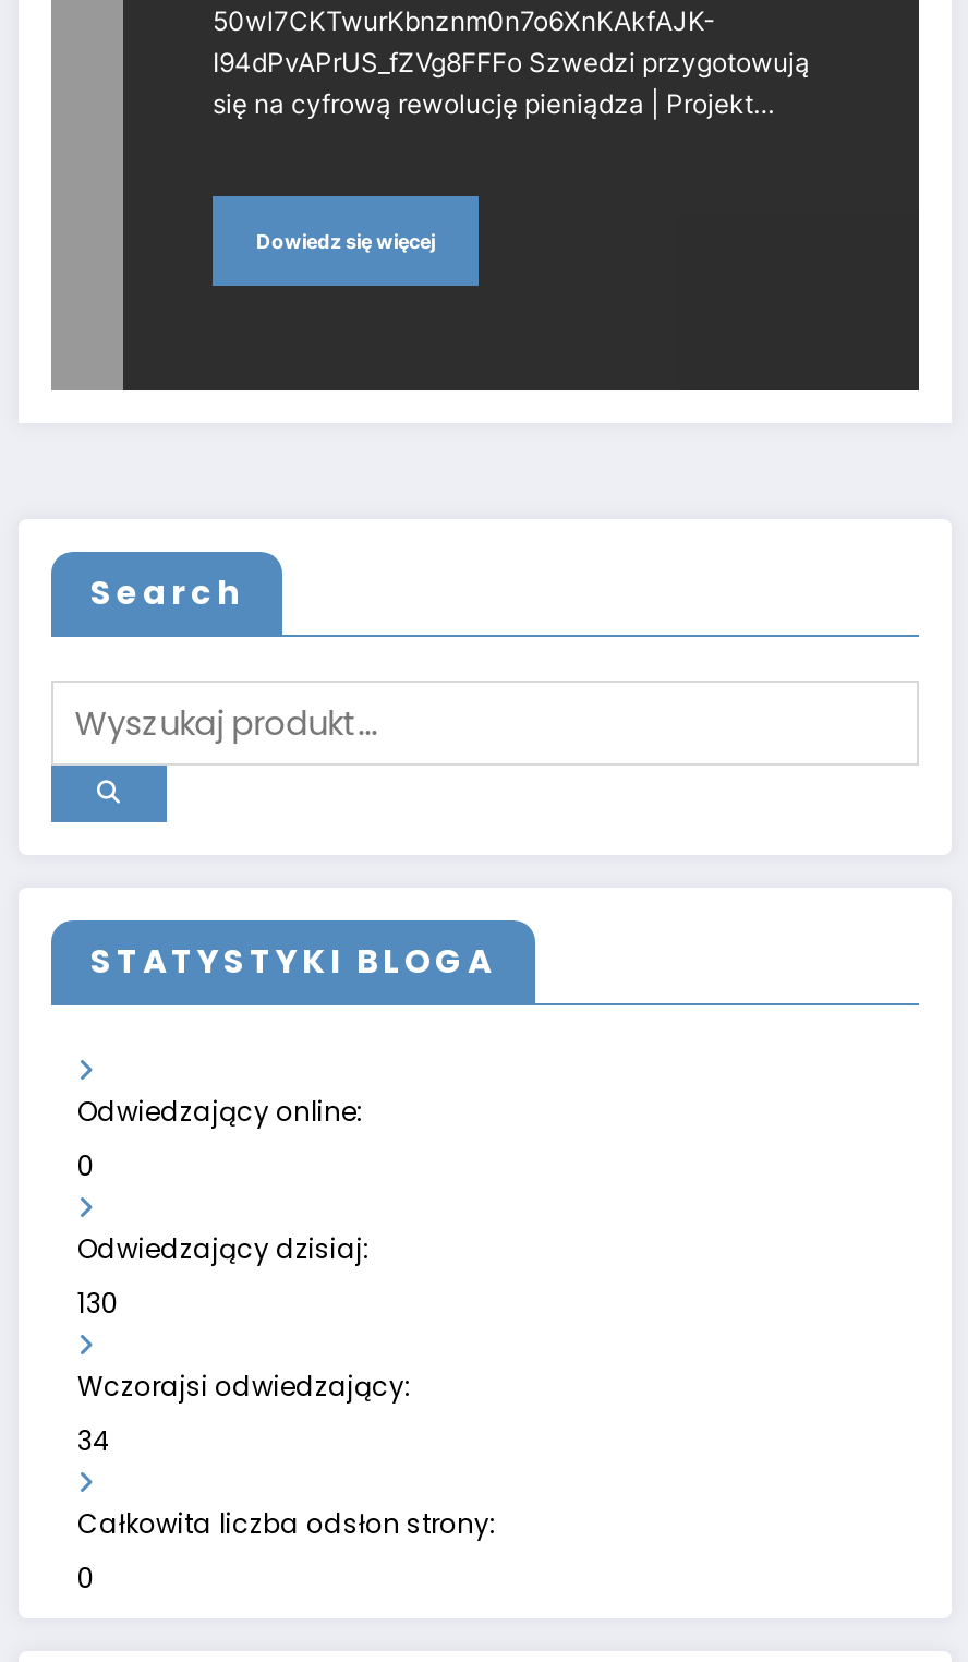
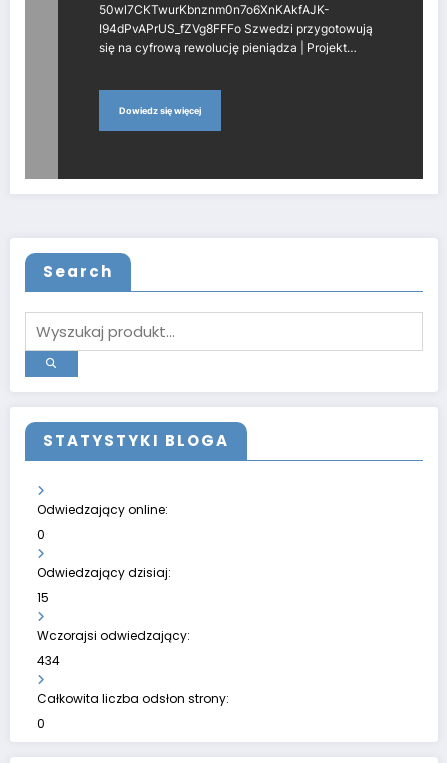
[77,1285,119,1322] 130 -> [37,589,49,606] 15
[77,1422,110,1459] 34 -> [37,652,60,669] 434

